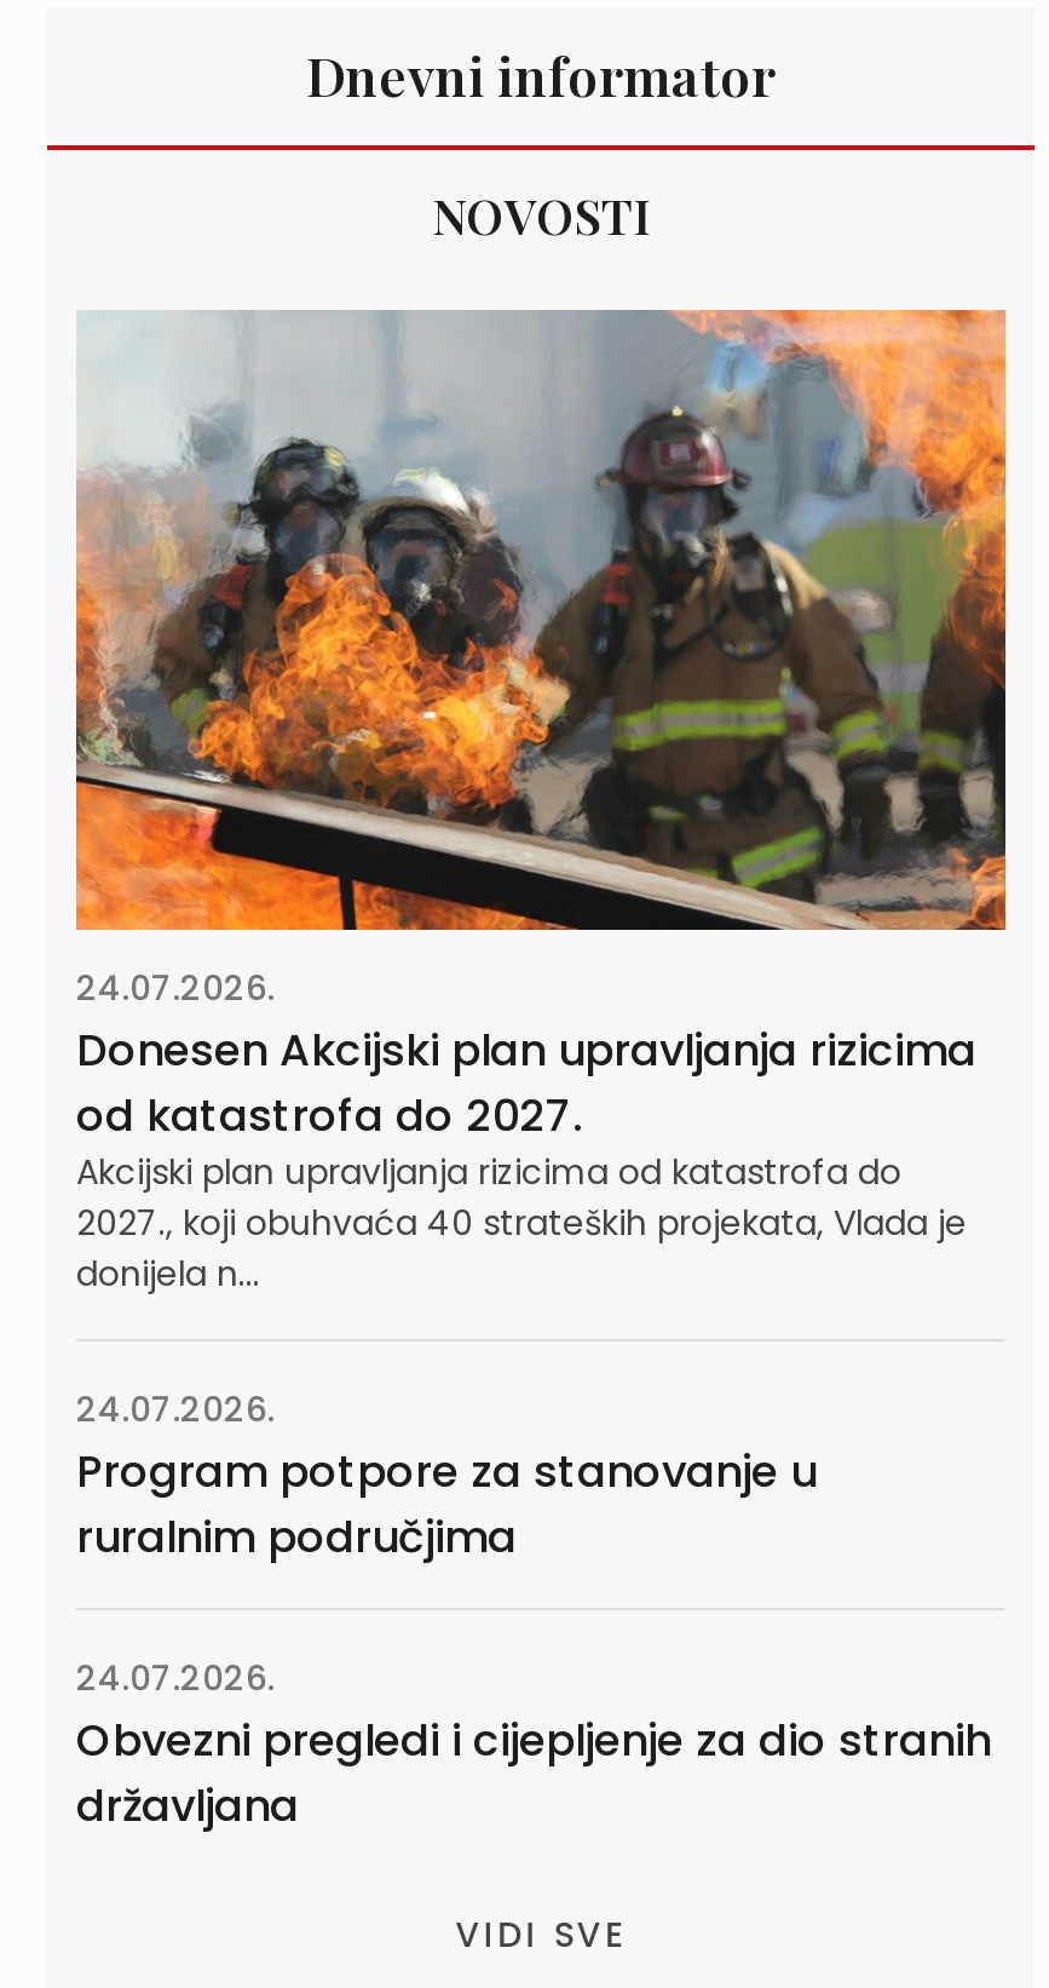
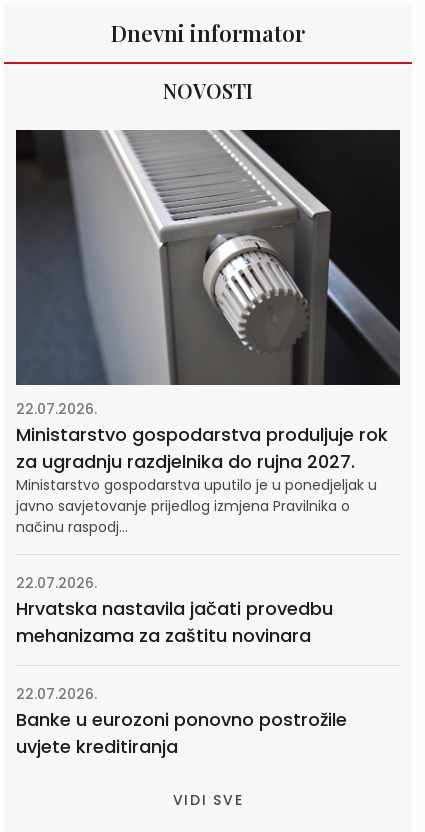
[74,308,1008,1297] [image] | 24.07.2026. | Donesen Akcijski plan upravljanja rizicima | od katastrofa do 2027. | Akcijski plan upravljanja rizicima od katastrofa do | 2027., koji obuhvaća 40 strateških projekata, Vlada je | donijela n... -> [15,129,401,537] [image] | 22.07.2026. | Ministarstvo gospodarstva produljuje rok | za ugradnju razdjelnika do rujna 2027. | Ministarstvo gospodarstva uputilo je u ponedjeljak u | javno savjetovanje prijedlog izmjena Pravilnika o | načinu raspodj...
[76,1385,817,1566] 24.07.2026. | Program potpore za stanovanje u | ruralnim područjima -> [16,573,333,648] 22.07.2026. | Hrvatska nastavila jačati provedbu | mehanizama za zaštitu novinara
[76,1653,991,1835] 24.07.2026. | Obvezni pregledi i cijepljenje za dio stranih | državljana -> [16,684,347,759] 22.07.2026. | Banke u eurozoni ponovno postrožile | uvjete kreditiranja

